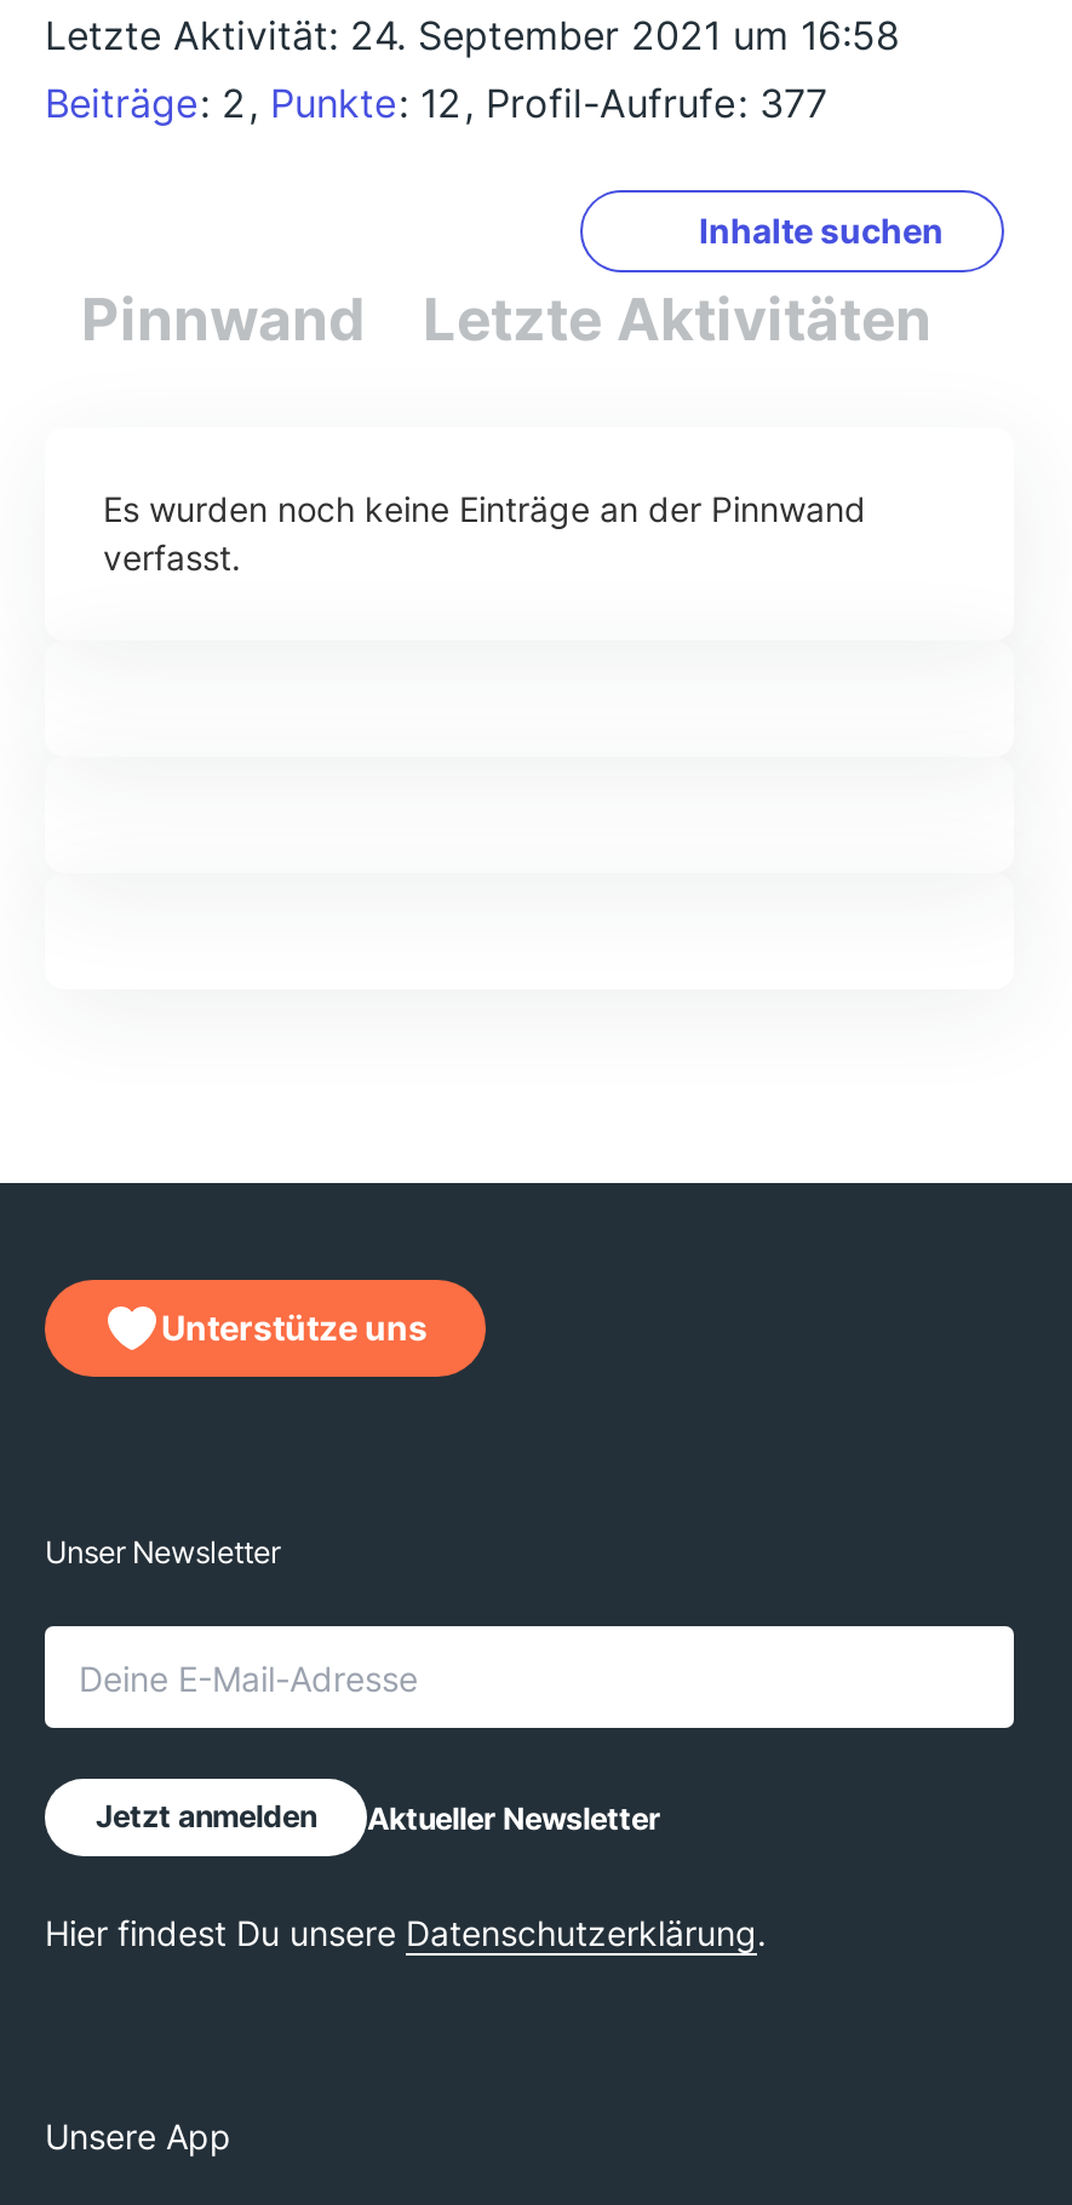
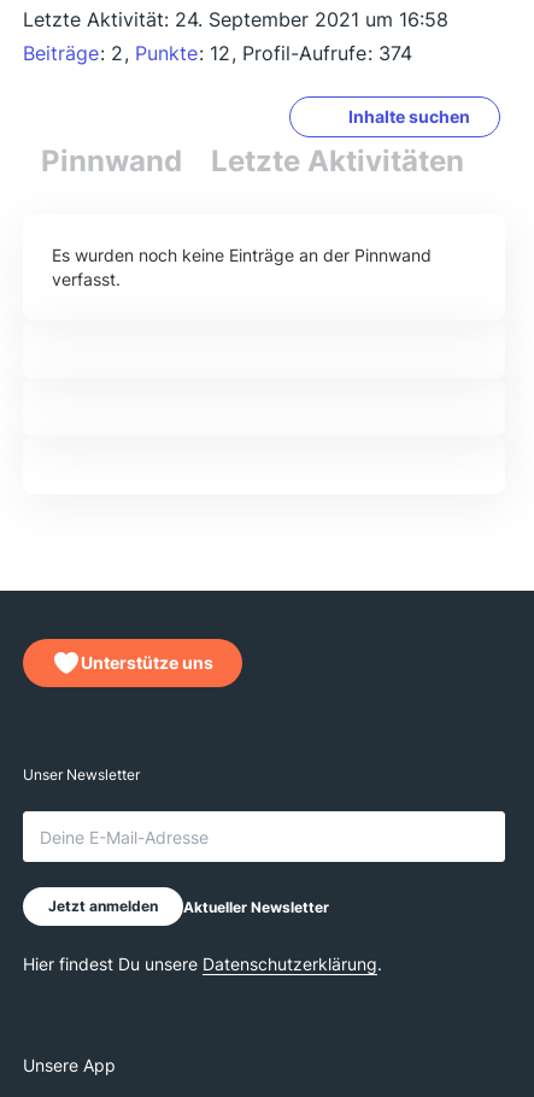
[45,79,827,127] Beiträge 2 Punkte 12 Profil-Aufrufe 377 -> [23,41,412,65] Beiträge 2 Punkte 12 Profil-Aufrufe 374

